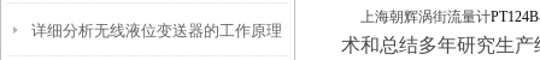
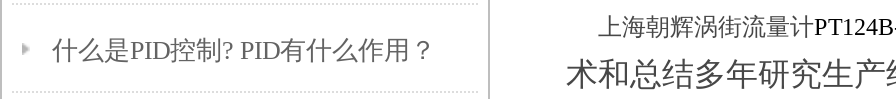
[31,22,282,40] 详细分析无线液位变送器的工作原理 -> [52,35,436,65] 什么是PID控制? PID有什么作用？

